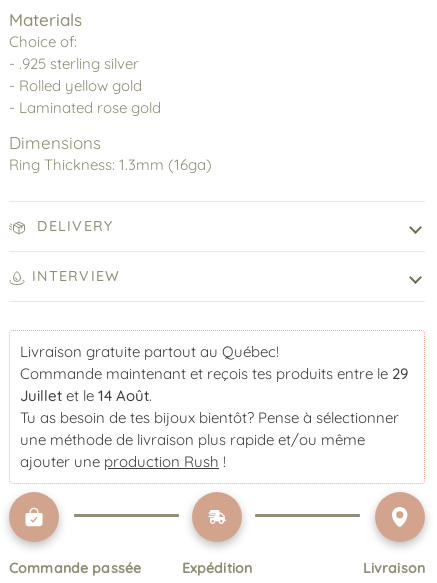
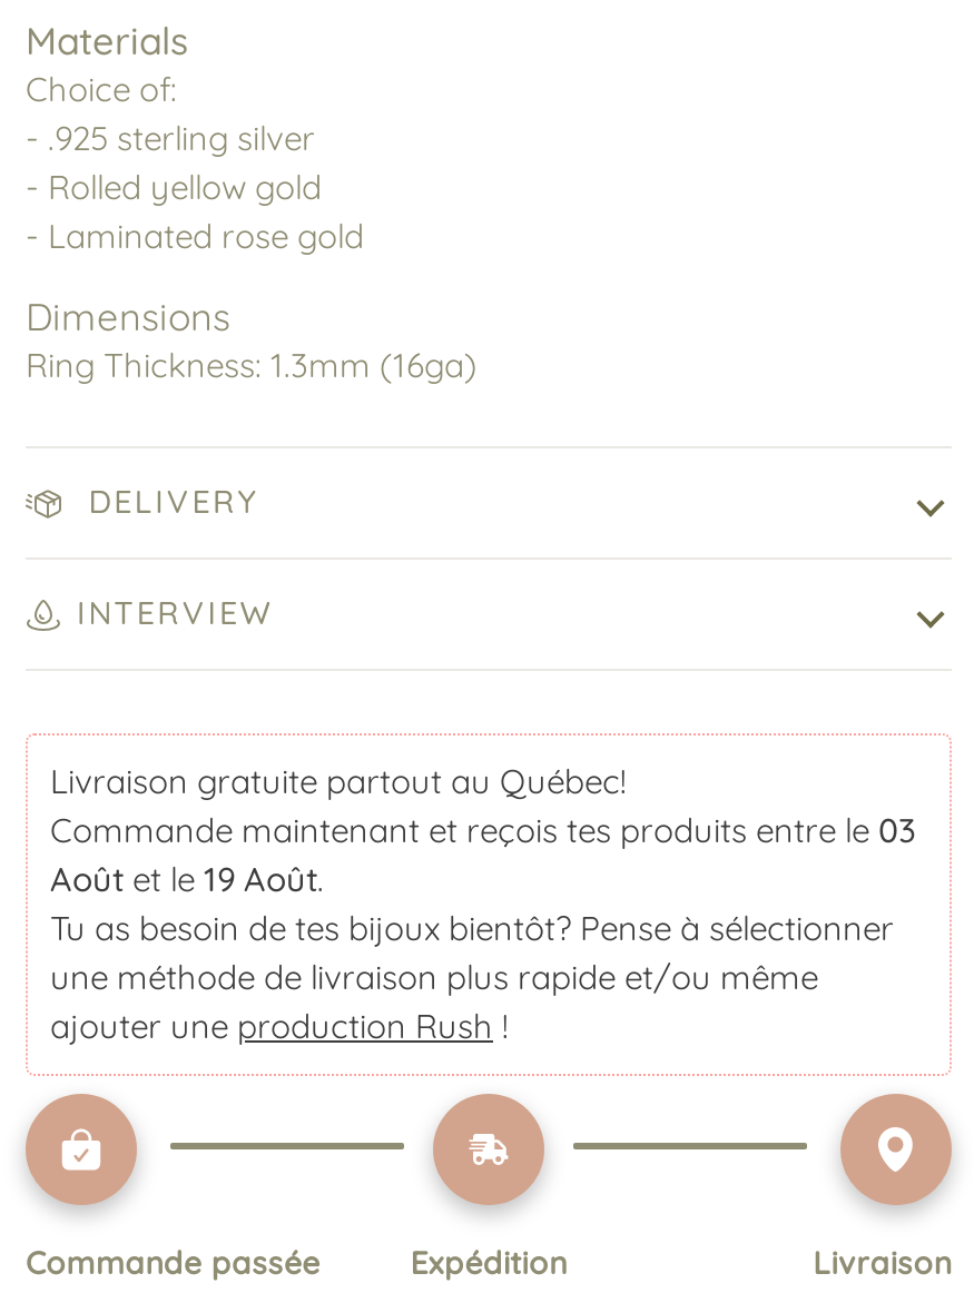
[20,364,412,383] Commande maintenant et reçois tes produits entre le 29 -> [50,808,925,850] Commande maintenant et reçois tes produits entre le 03
[20,386,152,405] Juillet et le 14 Août. -> [50,857,324,899] Août et le 19 Août.

